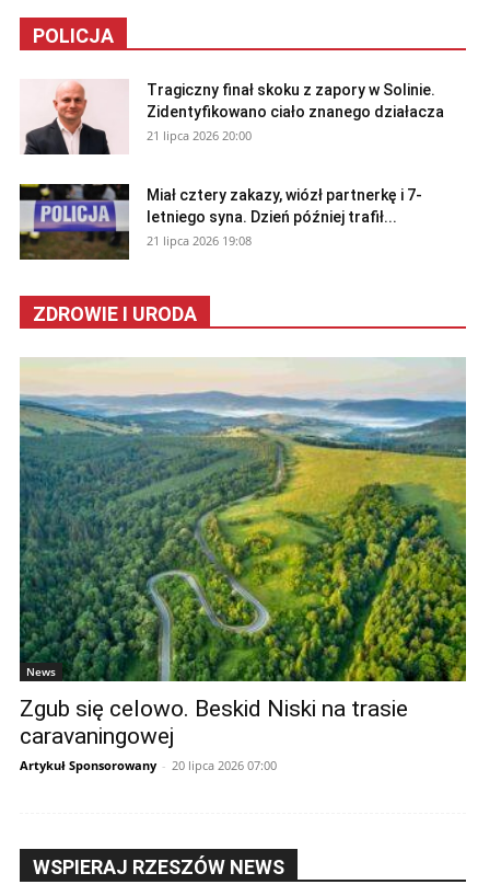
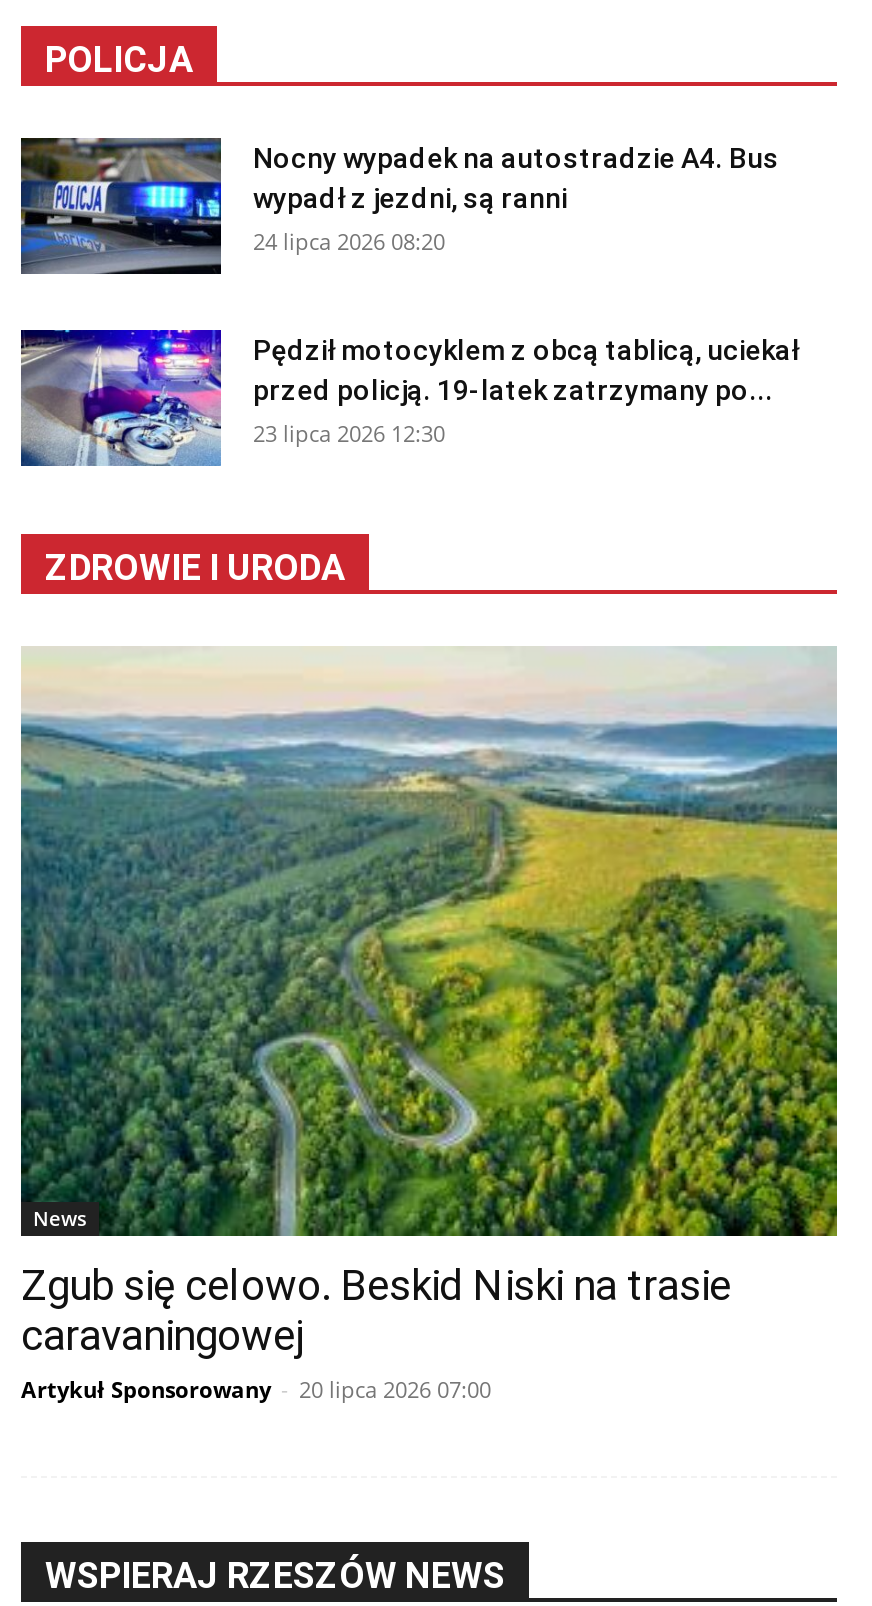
[20,79,444,156] [image] | Tragiczny finał skoku z zapory w Solinie. | Zidentyfikowano ciało znanego działacza | 21 lipca 2026 20:00 -> [19,135,779,277] [image] | Nocny wypadek na autostradzie A4. Bus | wypadł z jezdni, są ranni | 24 lipca 2026 08:20
[19,183,422,261] [image] | Miał cztery zakazy, wiózł partnerkę i 7- | letniego syna. Dzień później trafił... | 21 lipca 2026 19:08 -> [19,327,799,469] [image] | Pędził motocyklem z obcą tablicą, uciekał | przed policją. 19-latek zatrzymany po... | 23 lipca 2026 12:30

